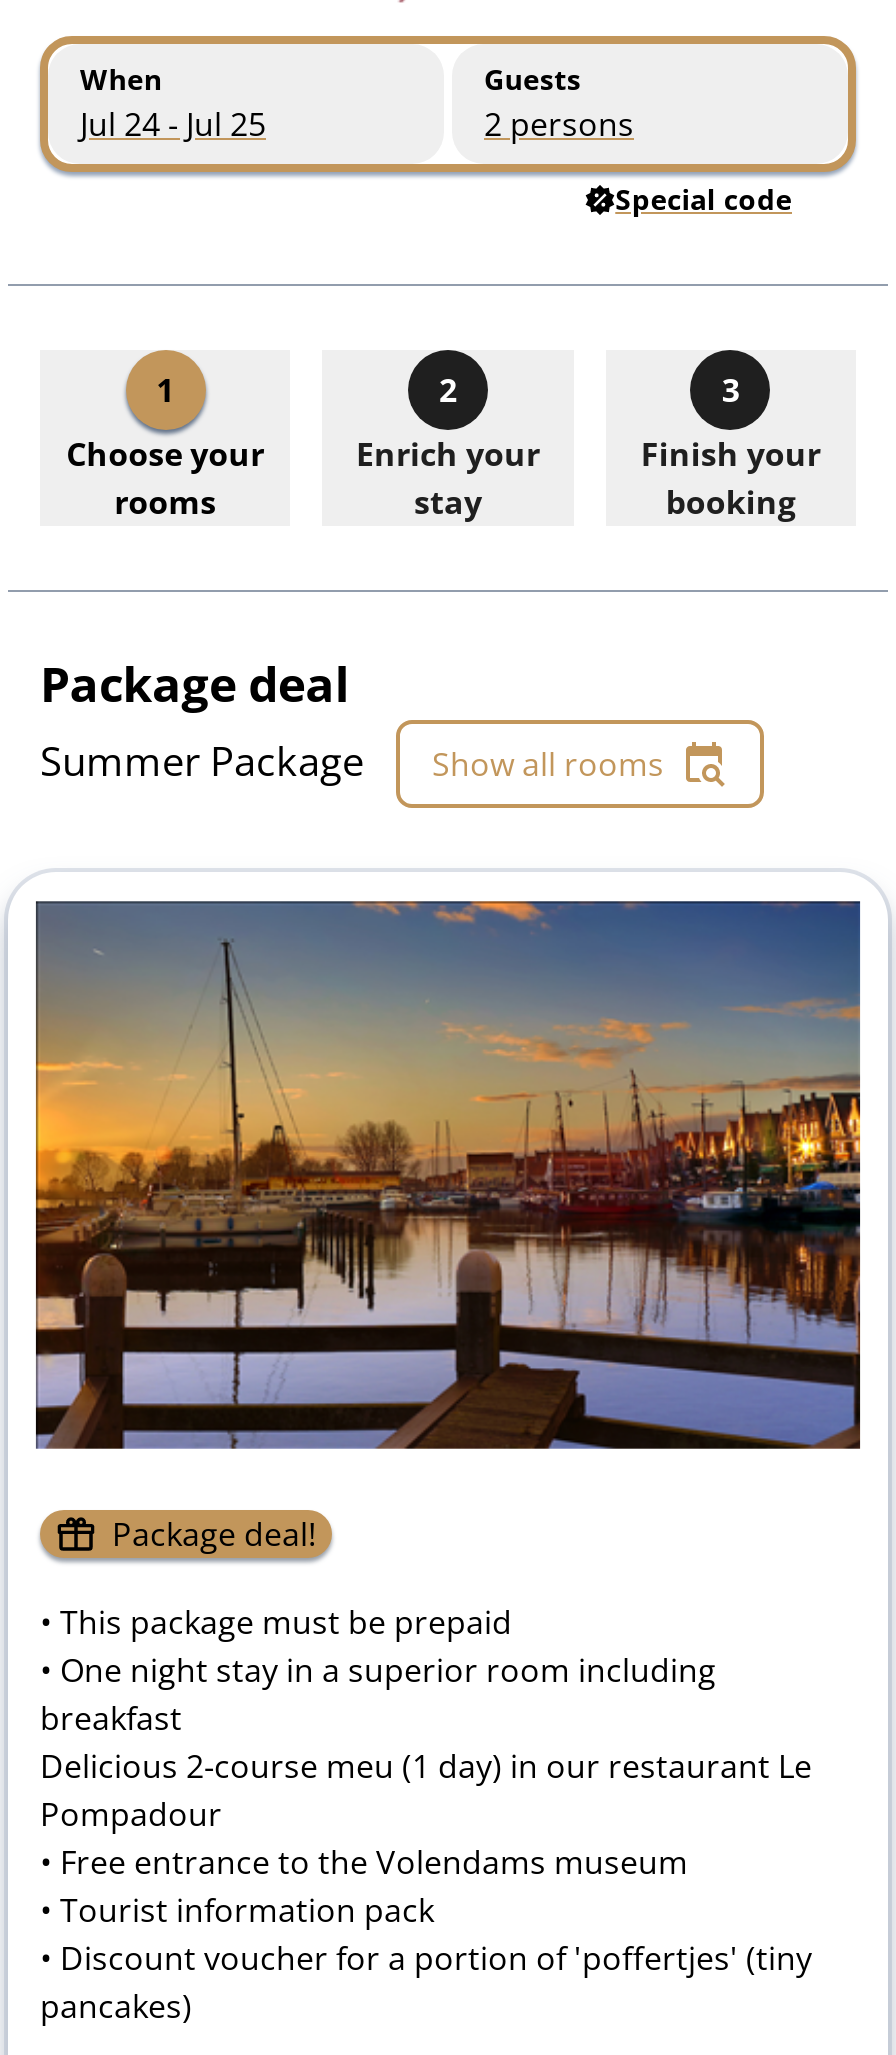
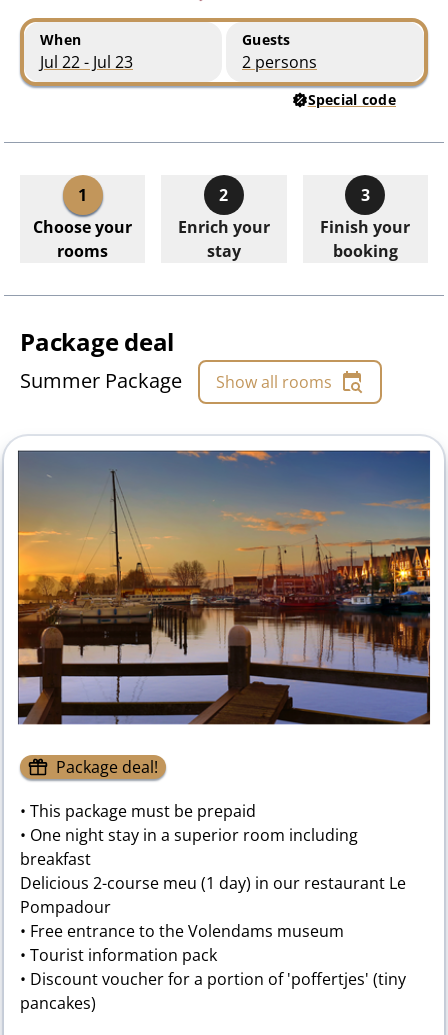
[80,101,266,145] Jul 24 - Jul 25 -> [40,51,133,73] Jul 22 - Jul 23

